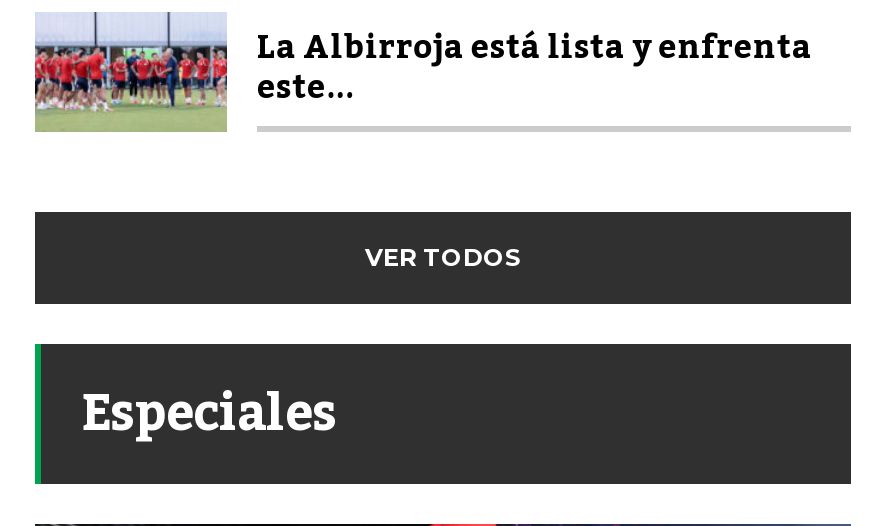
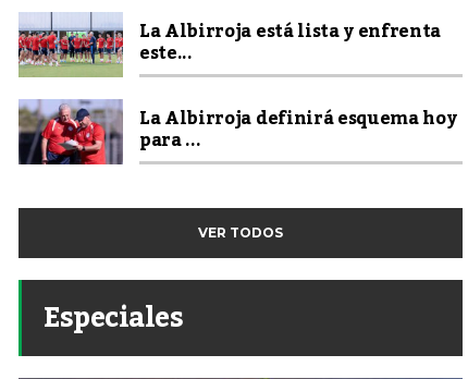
none -> [17,99,457,166] [image] | La Albirroja definirá esquema hoy | para ...

